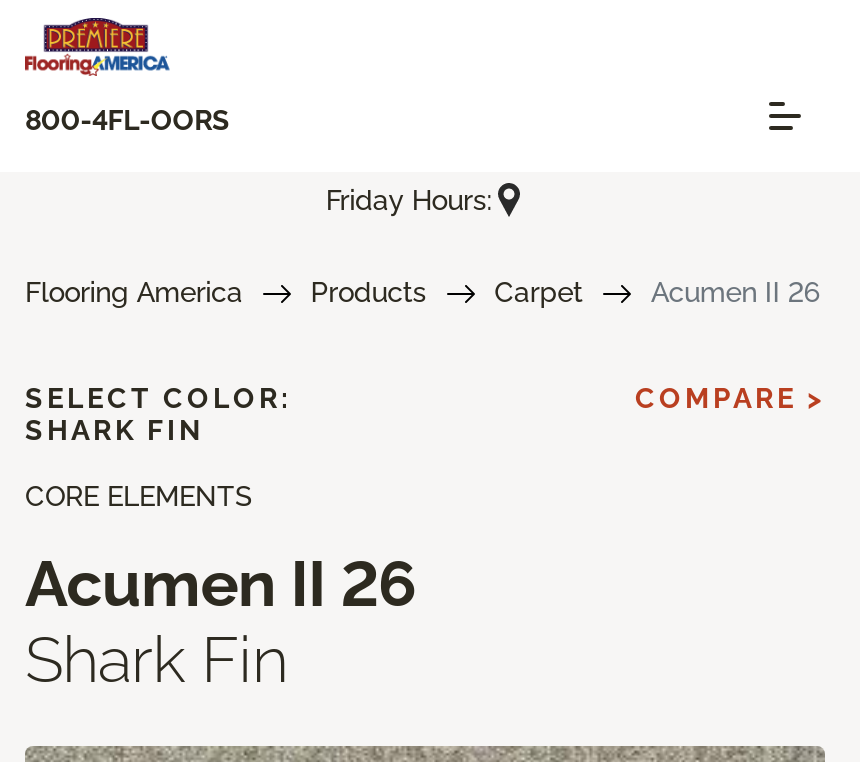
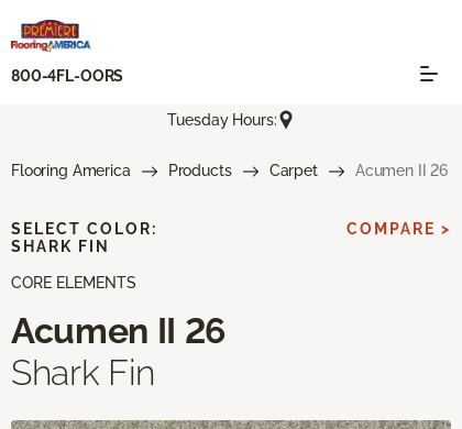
[326,183,492,215] Friday Hours: -> [168,111,277,128] Tuesday Hours:

